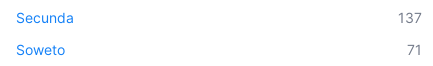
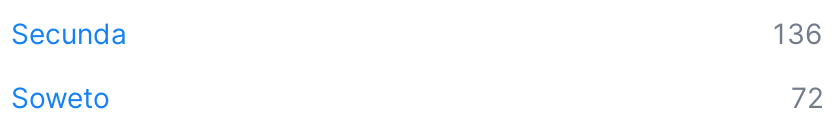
[398,9,422,26] 137 -> [773,16,823,50] 136
[407,41,422,58] 71 -> [791,80,823,114] 72

